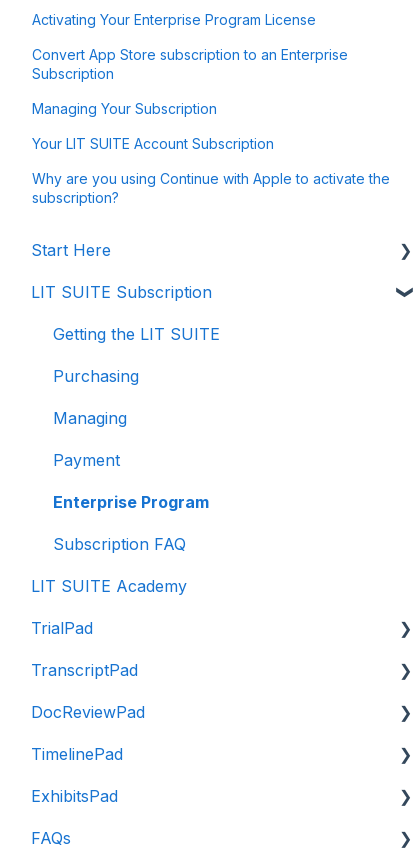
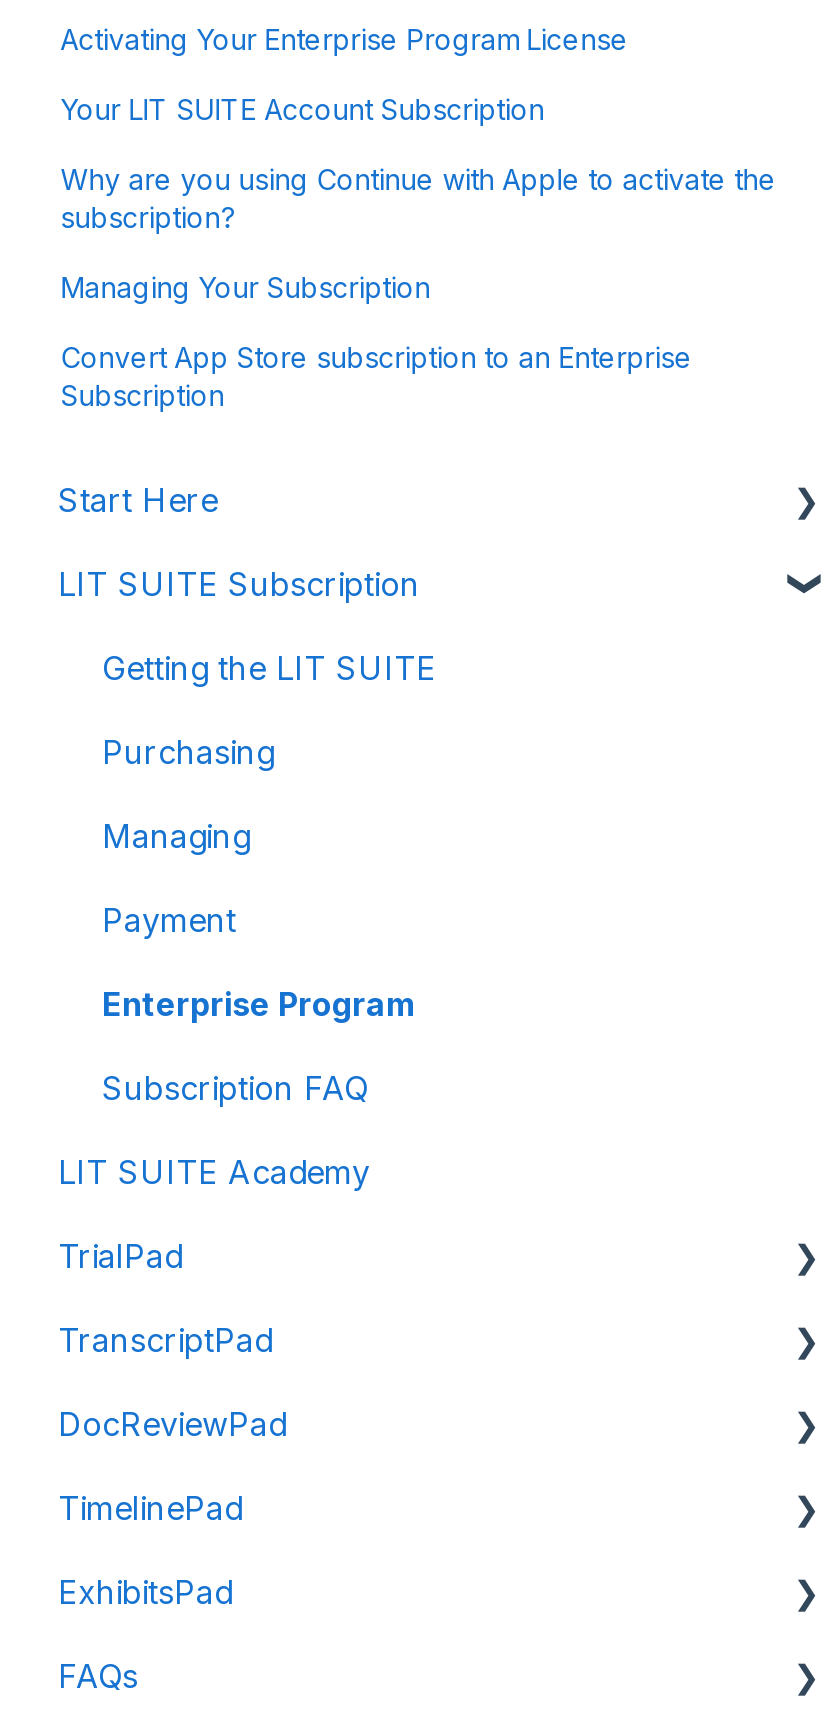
moved [32,46,348,117] -> [60,269,692,411]: Convert App Store subscription to an Enterprise | Subscription | Managing Your Subscription
moved [32,135,390,206] -> [60,91,776,233]: Your LIT SUITE Account Subscription | Why are you using Continue with Apple to activate the | subscription?

